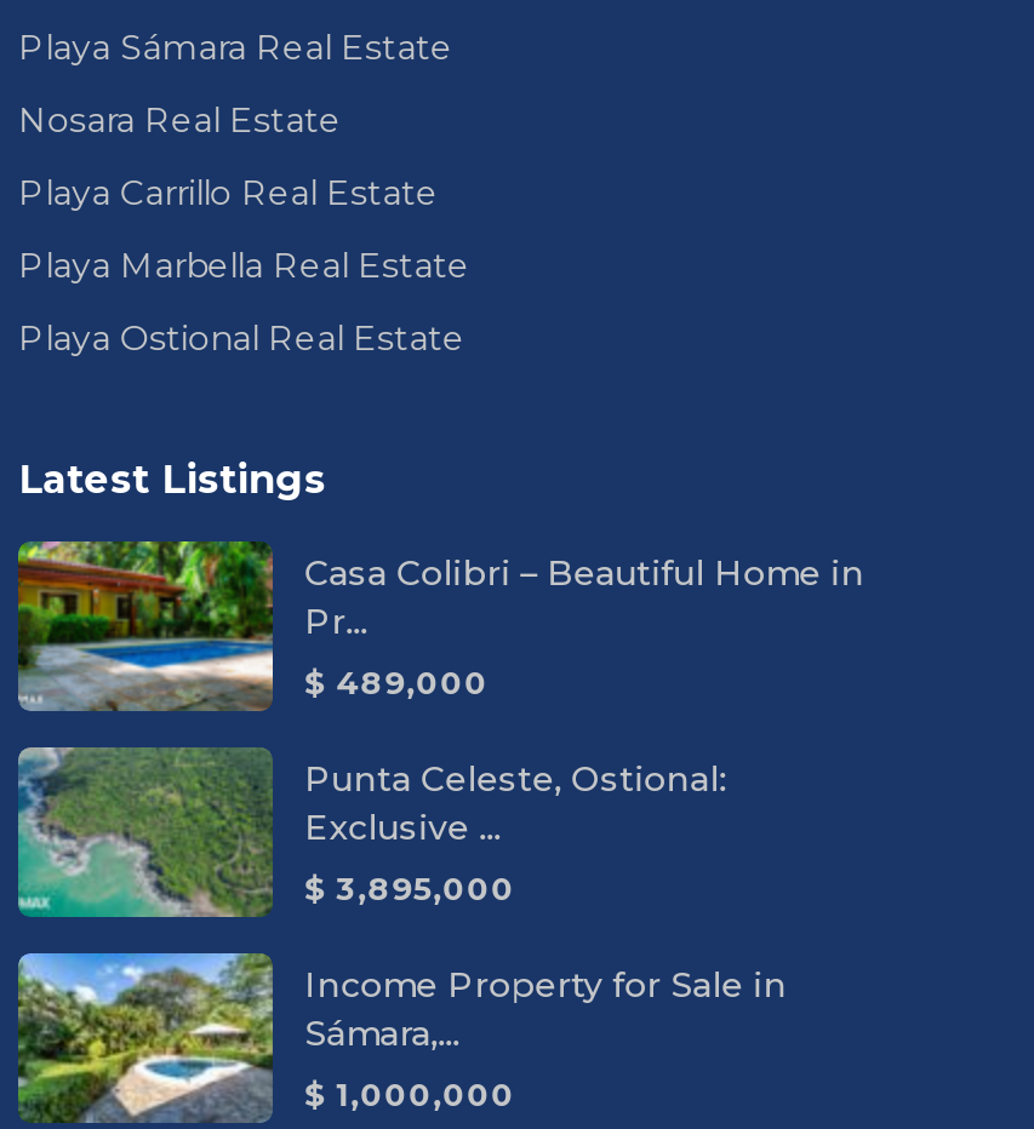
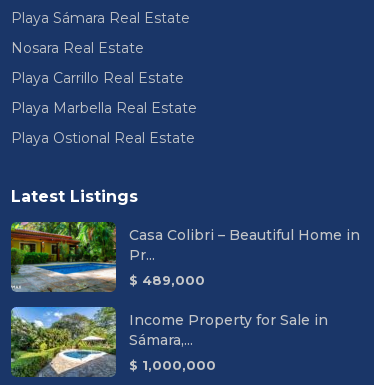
[16,745,726,919] [image] | Punta Celeste, Ostional: | Exclusive ... | $ 3,895,000 -> none

